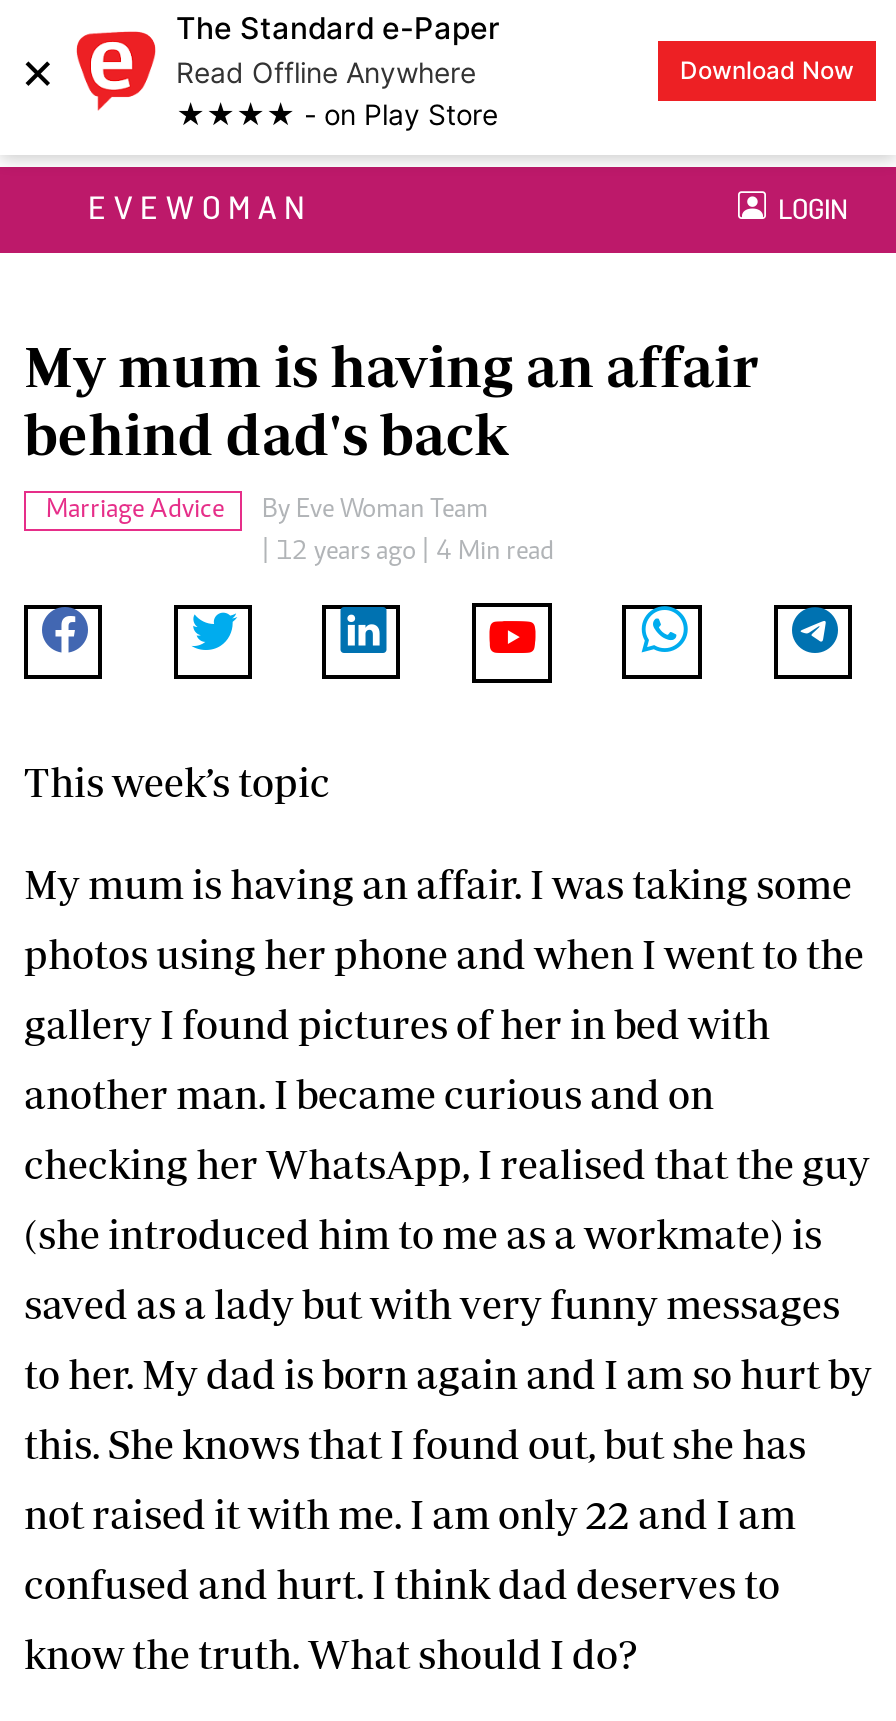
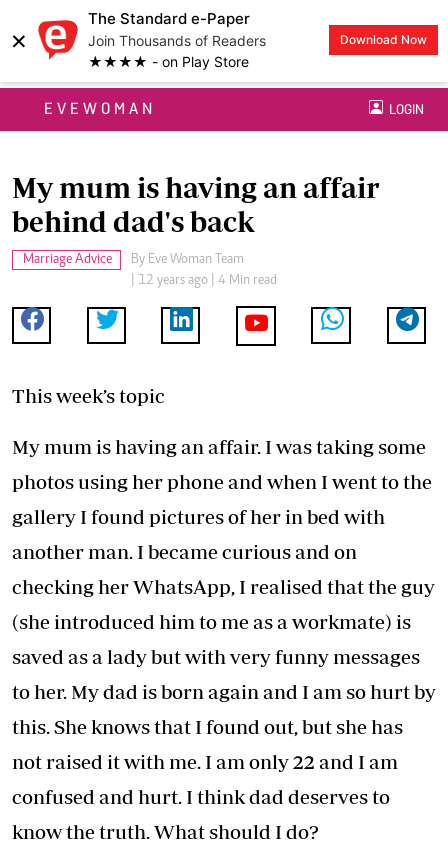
[176,55,476,89] Read Offline Anywhere -> [88,32,266,49] Join Thousands of Readers

